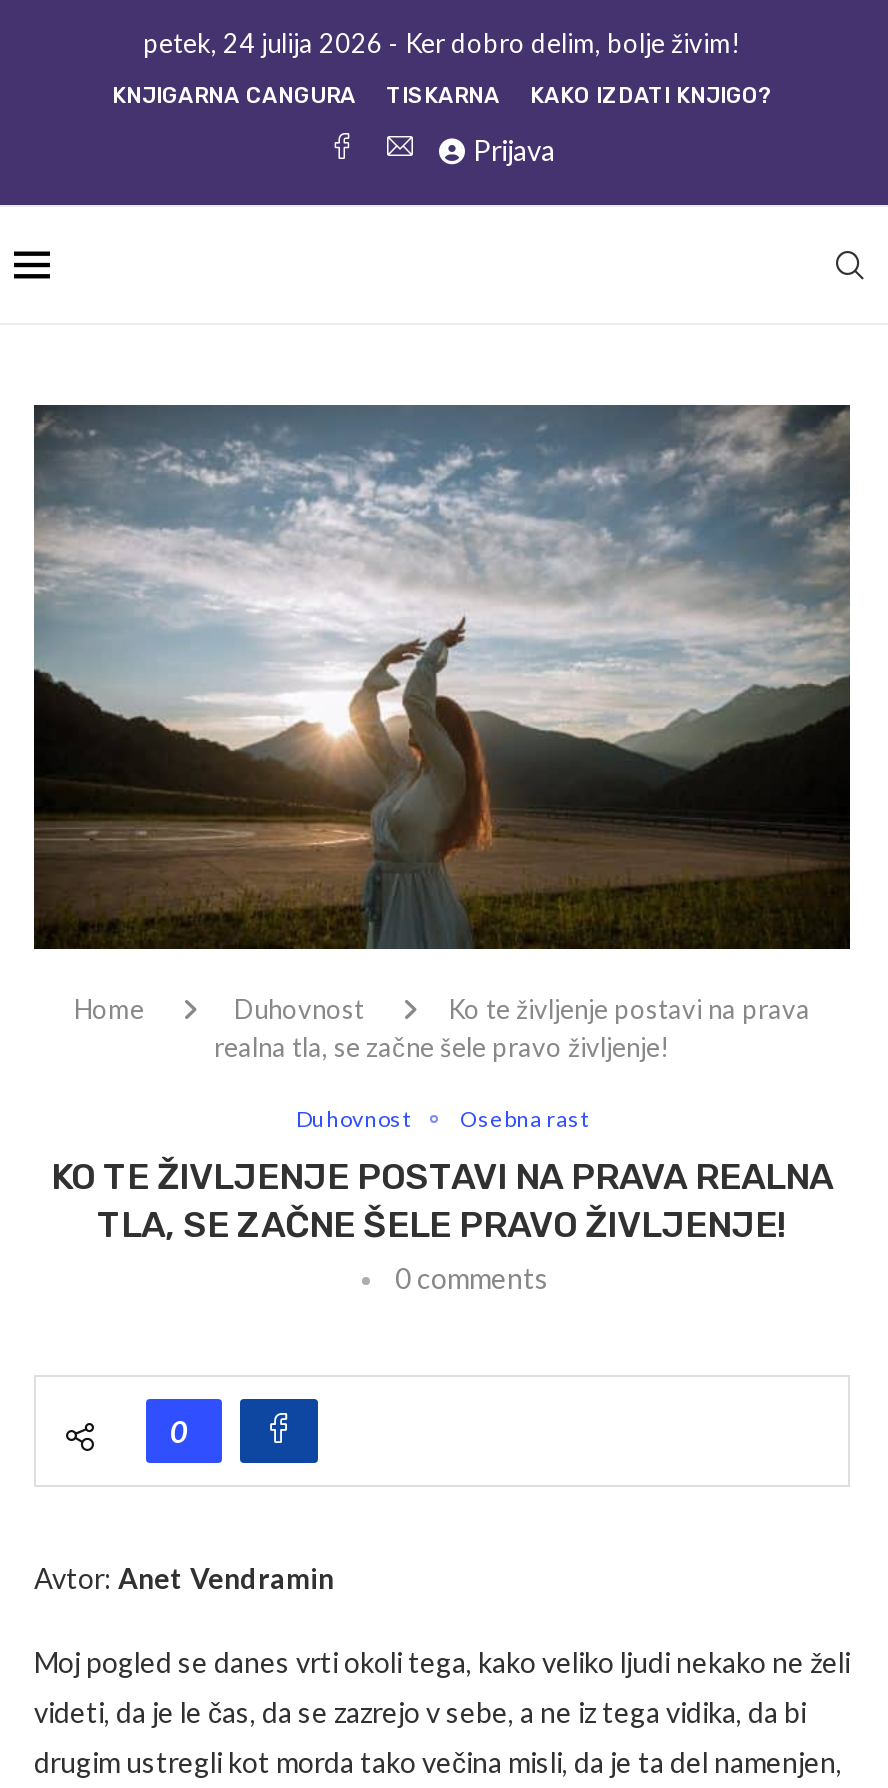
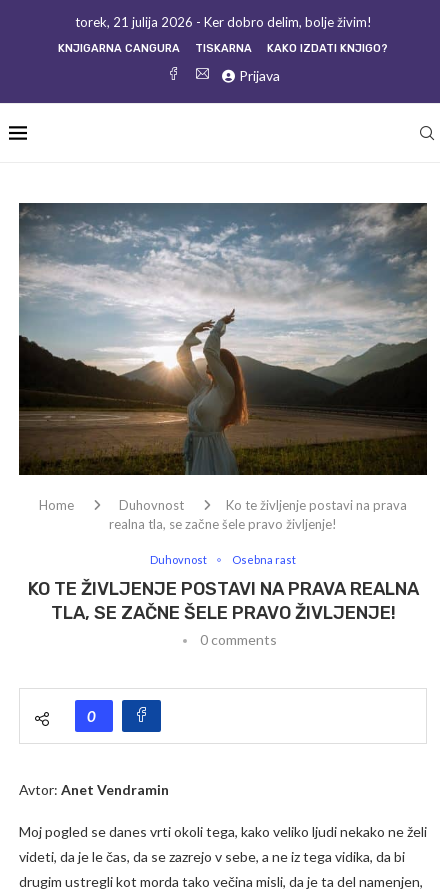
[143,27,741,59] petek, 24 julija 2026 - Ker dobro delim, bolje živim! -> [74,14,371,30] torek, 21 julija 2026 - Ker dobro delim, bolje živim!

